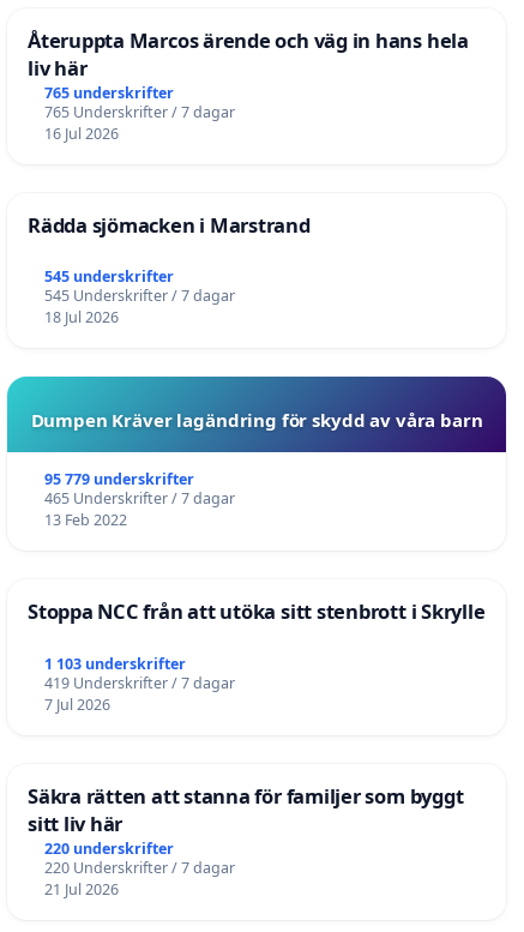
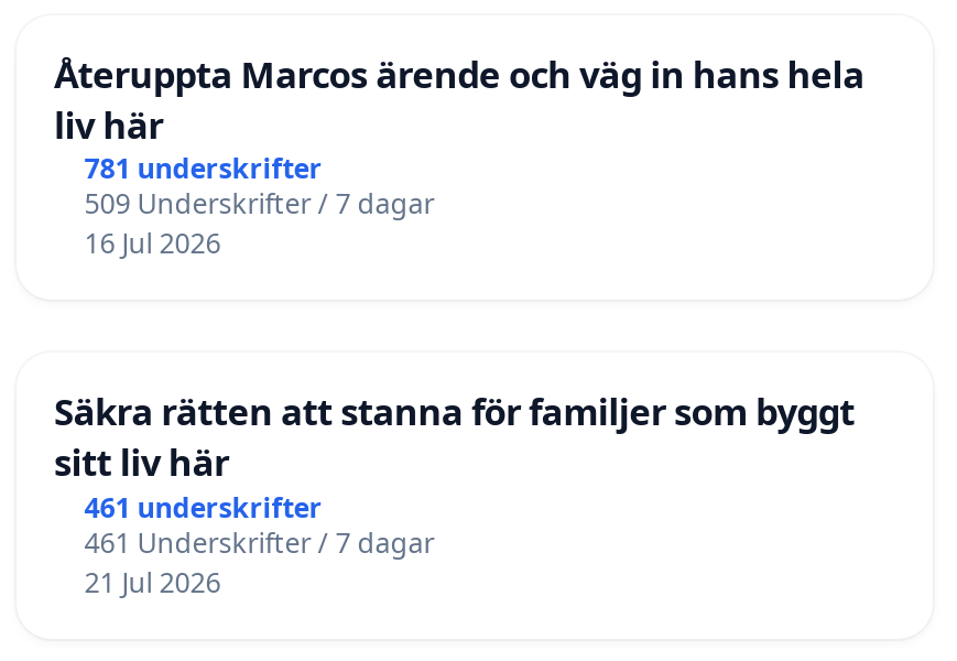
[44,82,174,103] 765 underskrifter -> [84,151,322,188] 781 underskrifter
[44,101,235,122] 765 Underskrifter / 7 dagar -> [84,186,435,224] 509 Underskrifter / 7 dagar
[28,211,310,328] Rädda sjömacken i Marstrand | 545 underskrifter | 545 Underskrifter / 7 dagar | 18 Jul 2026 -> none
[28,408,485,715] Dumpen Kräver lagändring för skydd av våra barn | 95 779 underskrifter | 465 Underskrifter / 7 dagar | 13 Feb 2022 | Stoppa NCC från att utöka sitt stenbrott i Skrylle | 1 103 underskrifter | 419 Underskrifter / 7 dagar | 7 Jul 2026 -> none
[44,839,174,859] 220 underskrifter -> [84,490,322,527] 461 underskrifter
[44,858,235,878] 220 Underskrifter / 7 dagar -> [84,525,435,563] 461 Underskrifter / 7 dagar

